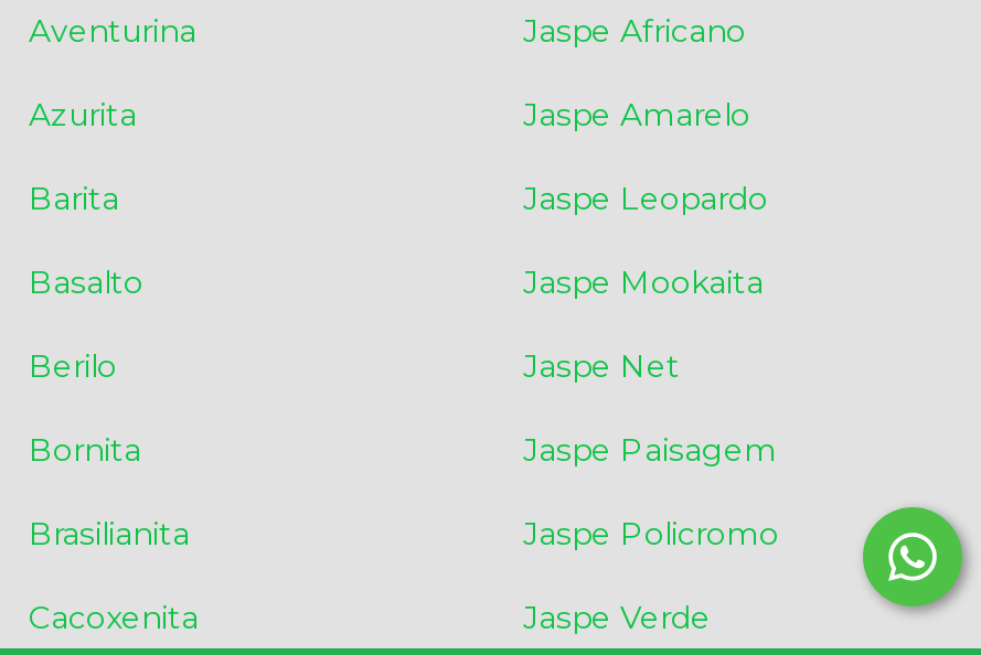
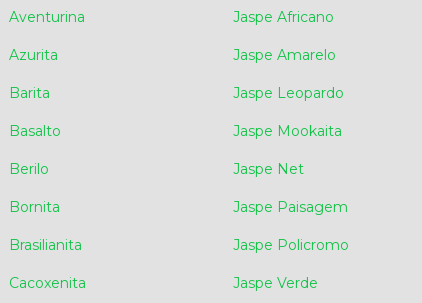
[861,505,971,615] [image] -> none

